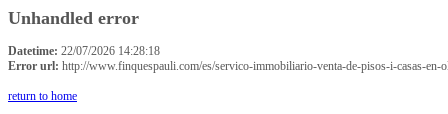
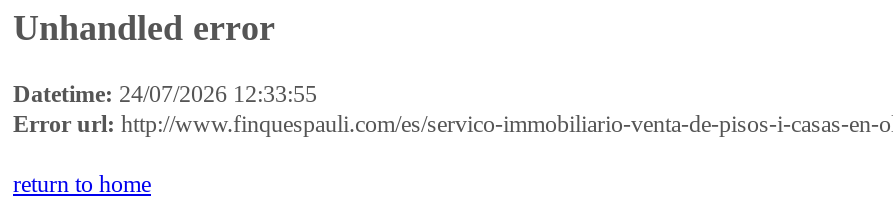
[8,44,160,58] Datetime: 22/07/2026 14:28:18 -> [13,80,317,108] Datetime: 24/07/2026 12:33:55

